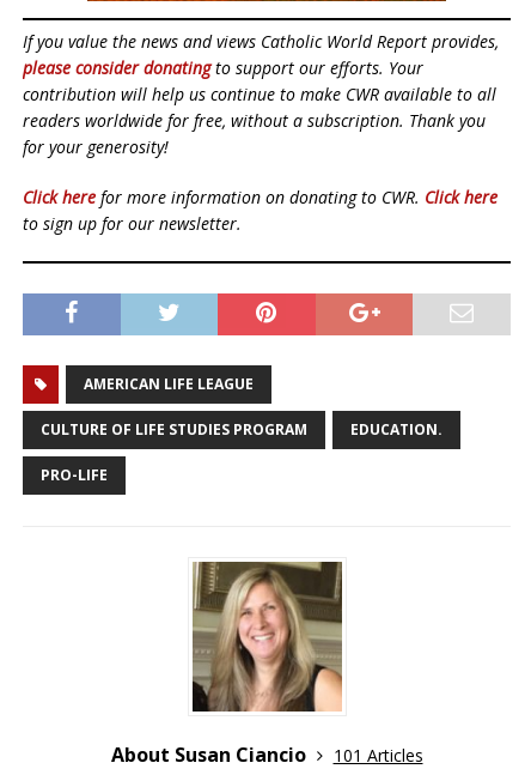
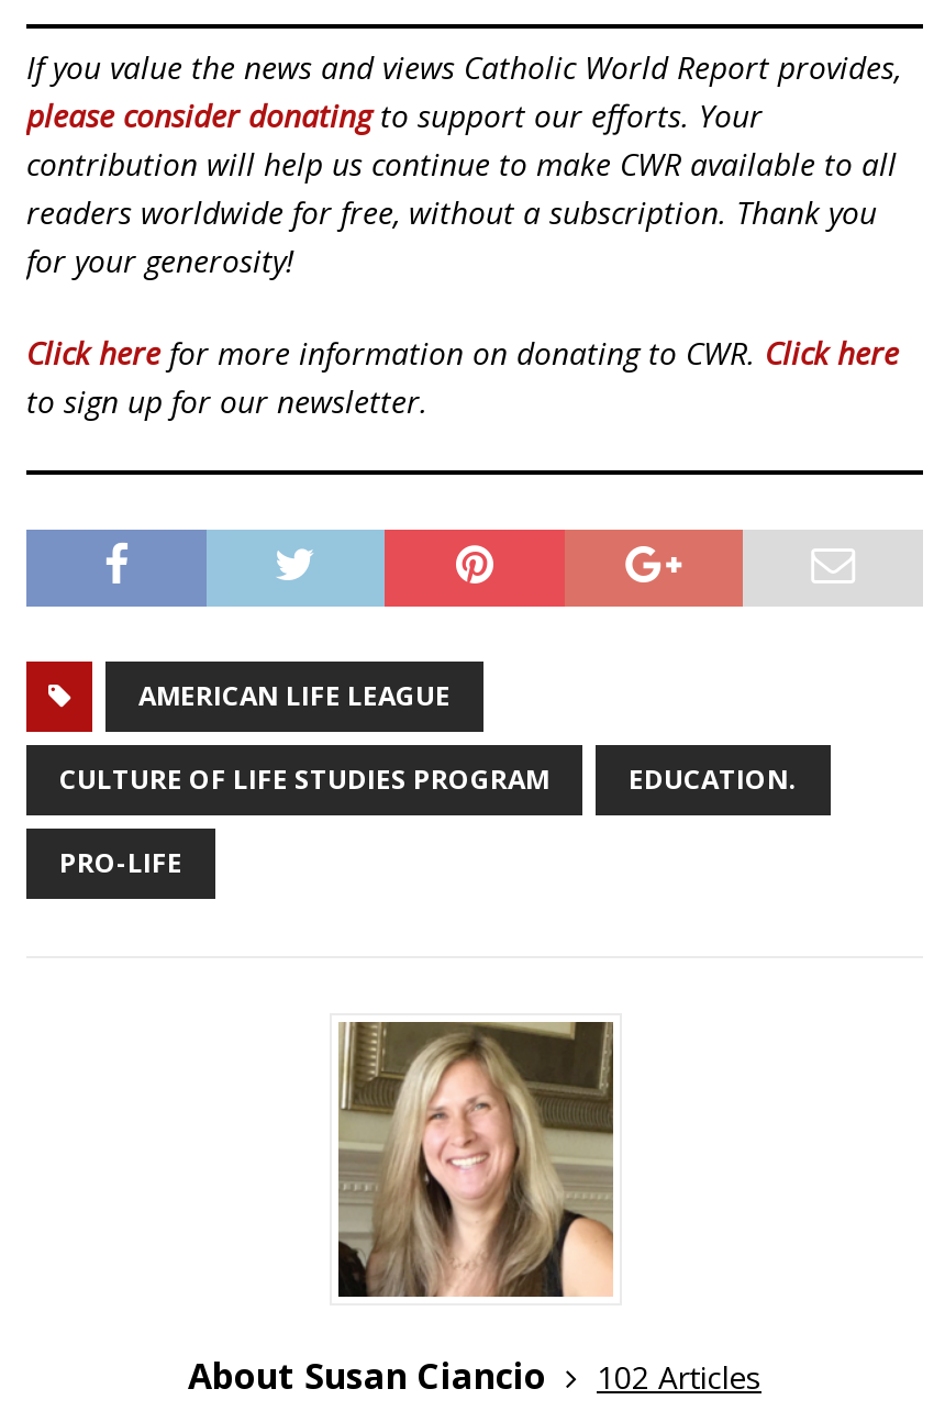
[111,741,423,767] About Susan Ciancio 101 Articles -> [188,1351,761,1399] About Susan Ciancio 102 Articles

